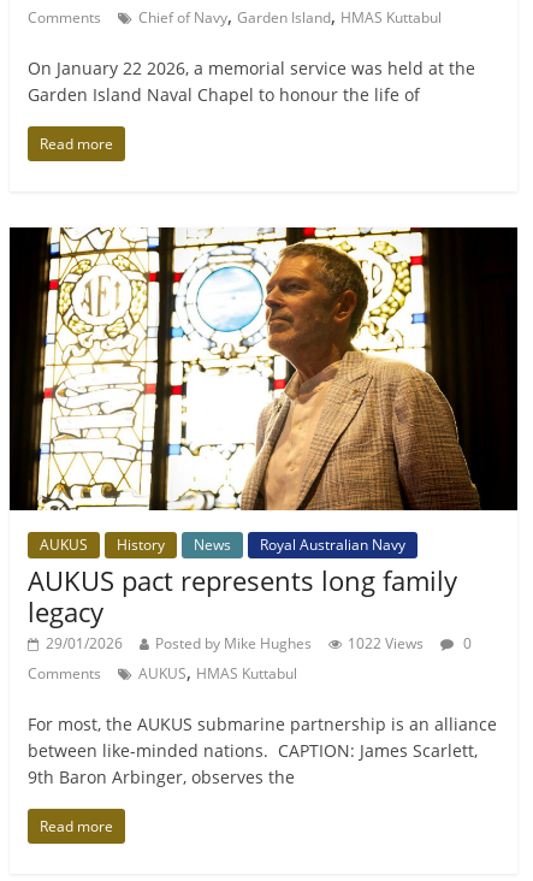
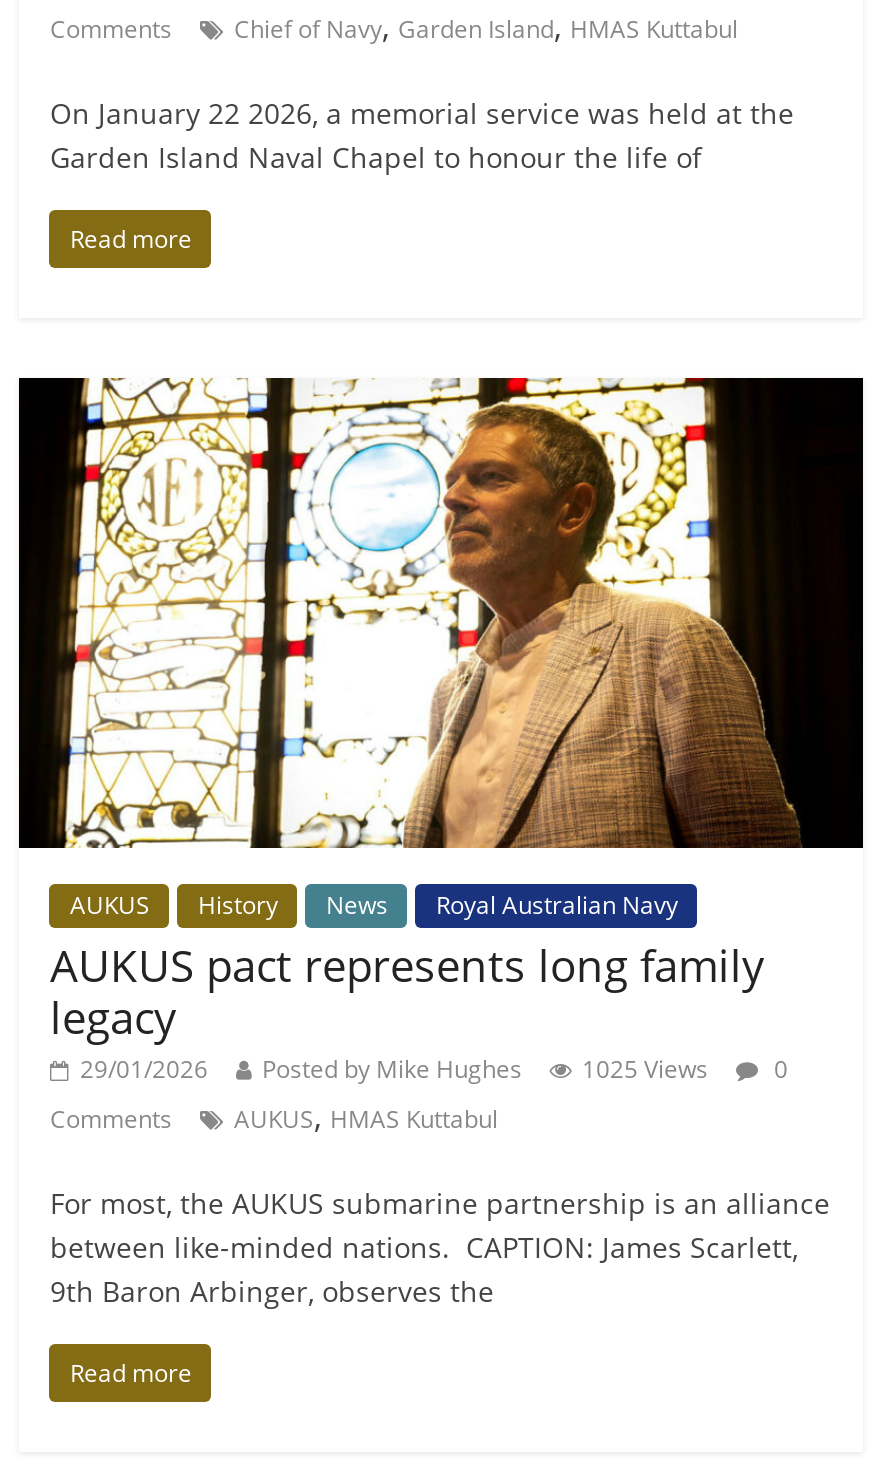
[46,633,472,653] 29/01/2026 Posted by Mike Hughes 1022 Views 0 -> [80,1051,788,1085] 29/01/2026 Posted by Mike Hughes 1025 Views 0

